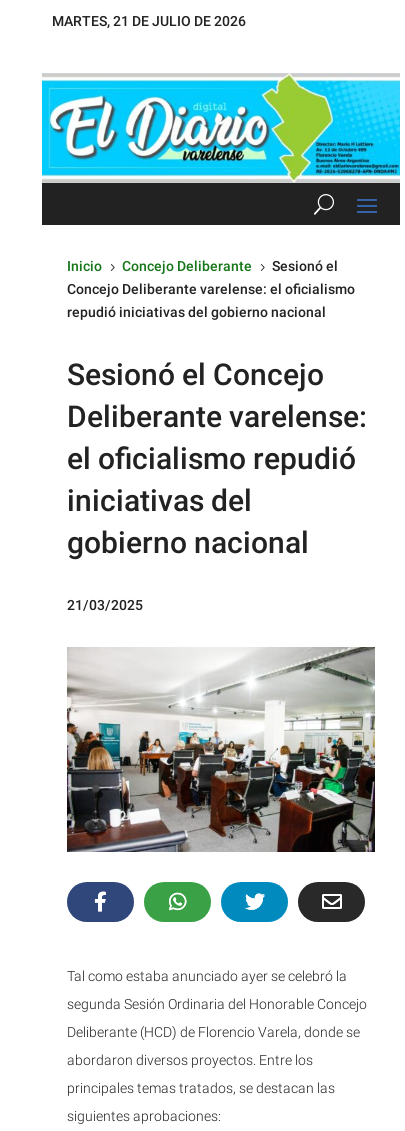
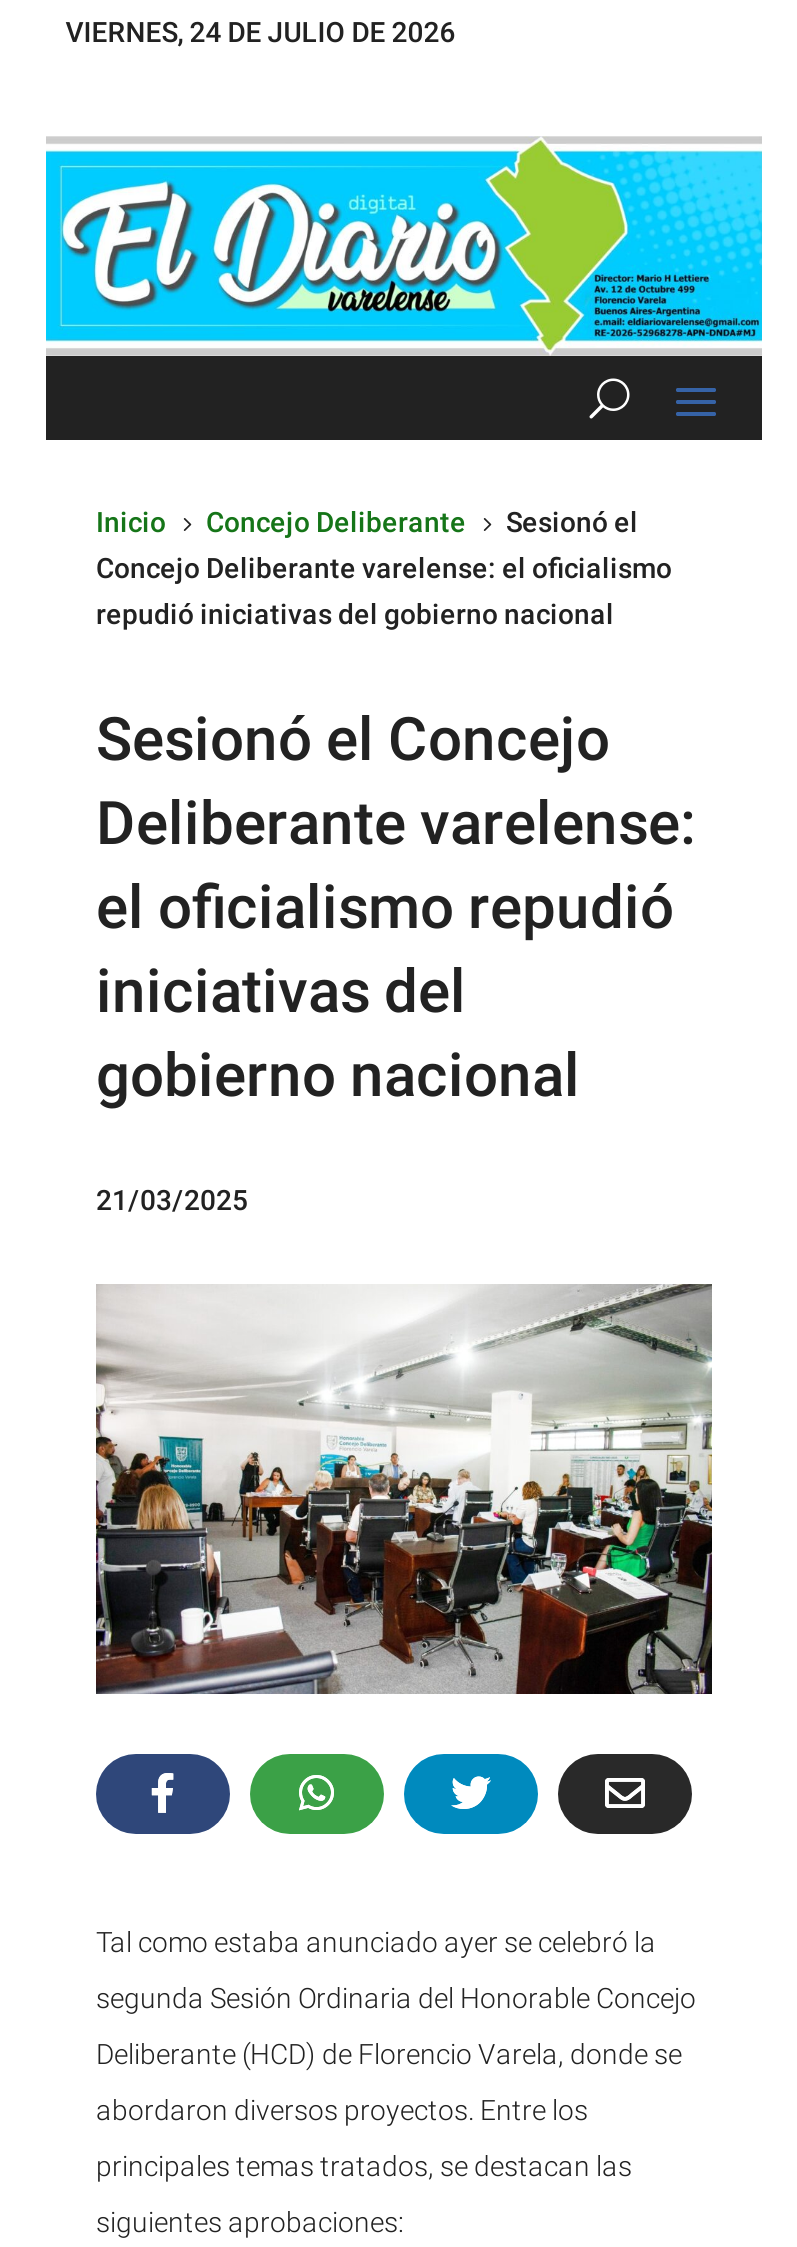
[52,13,246,29] MARTES, 21 DE JULIO DE 2026 -> [66,16,456,48] VIERNES, 24 DE JULIO DE 2026

